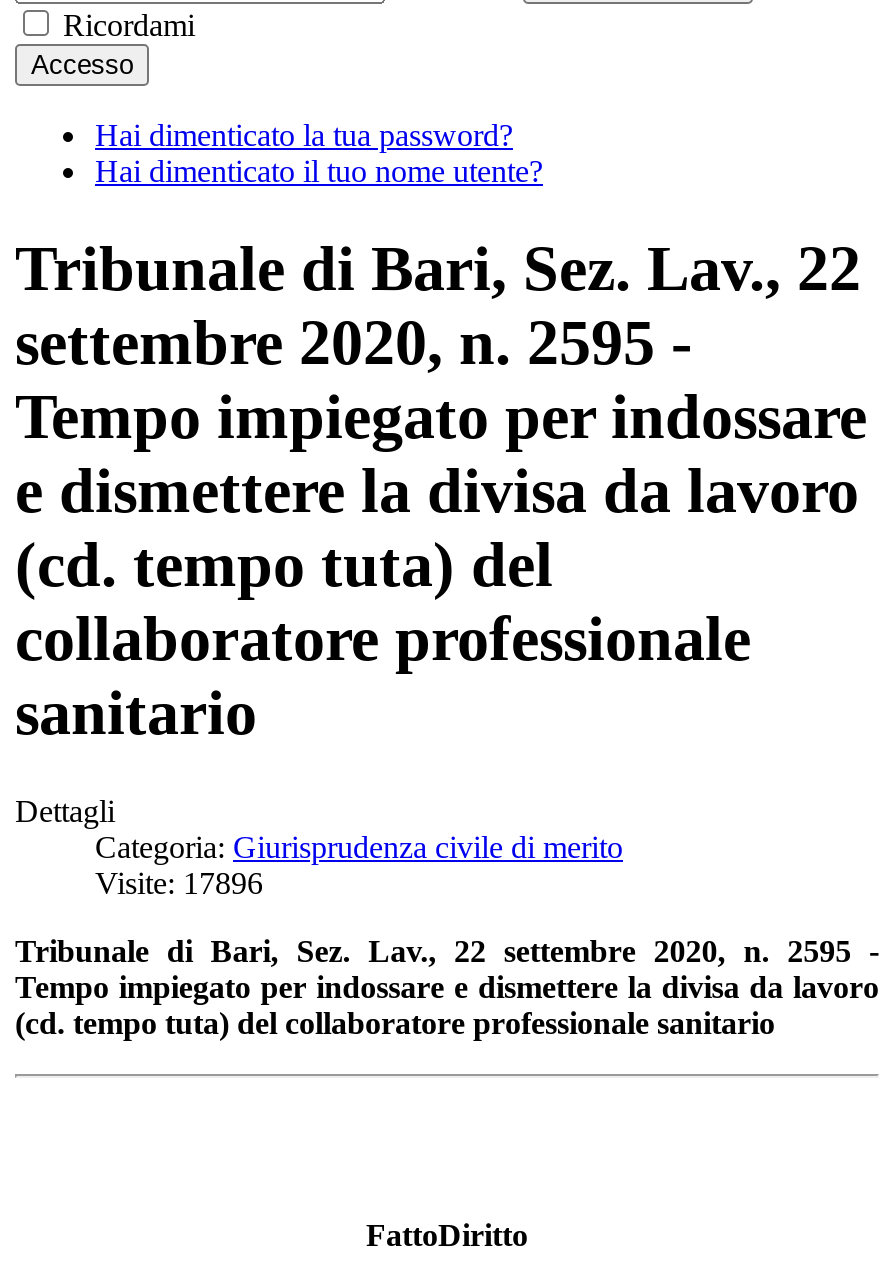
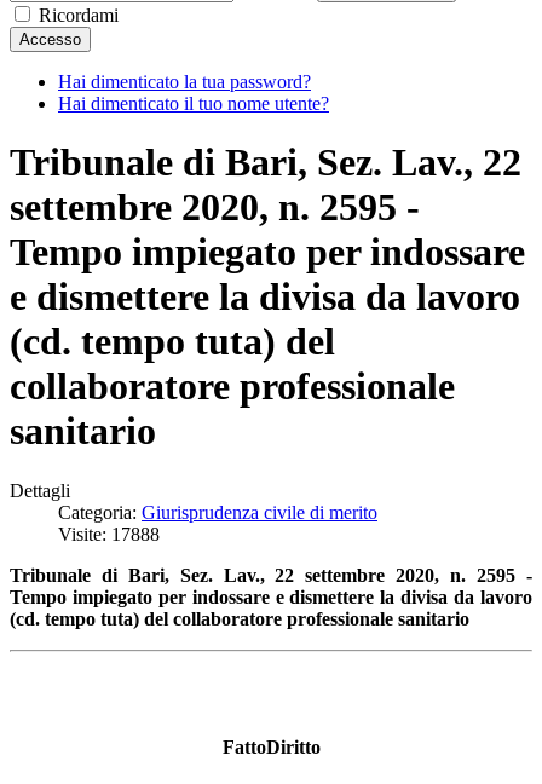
[95,865,263,899] Visite: 17896 -> [58,523,160,544] Visite: 17888

